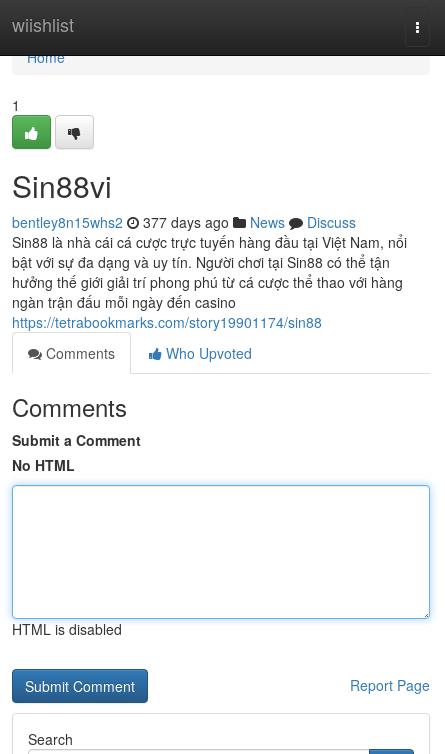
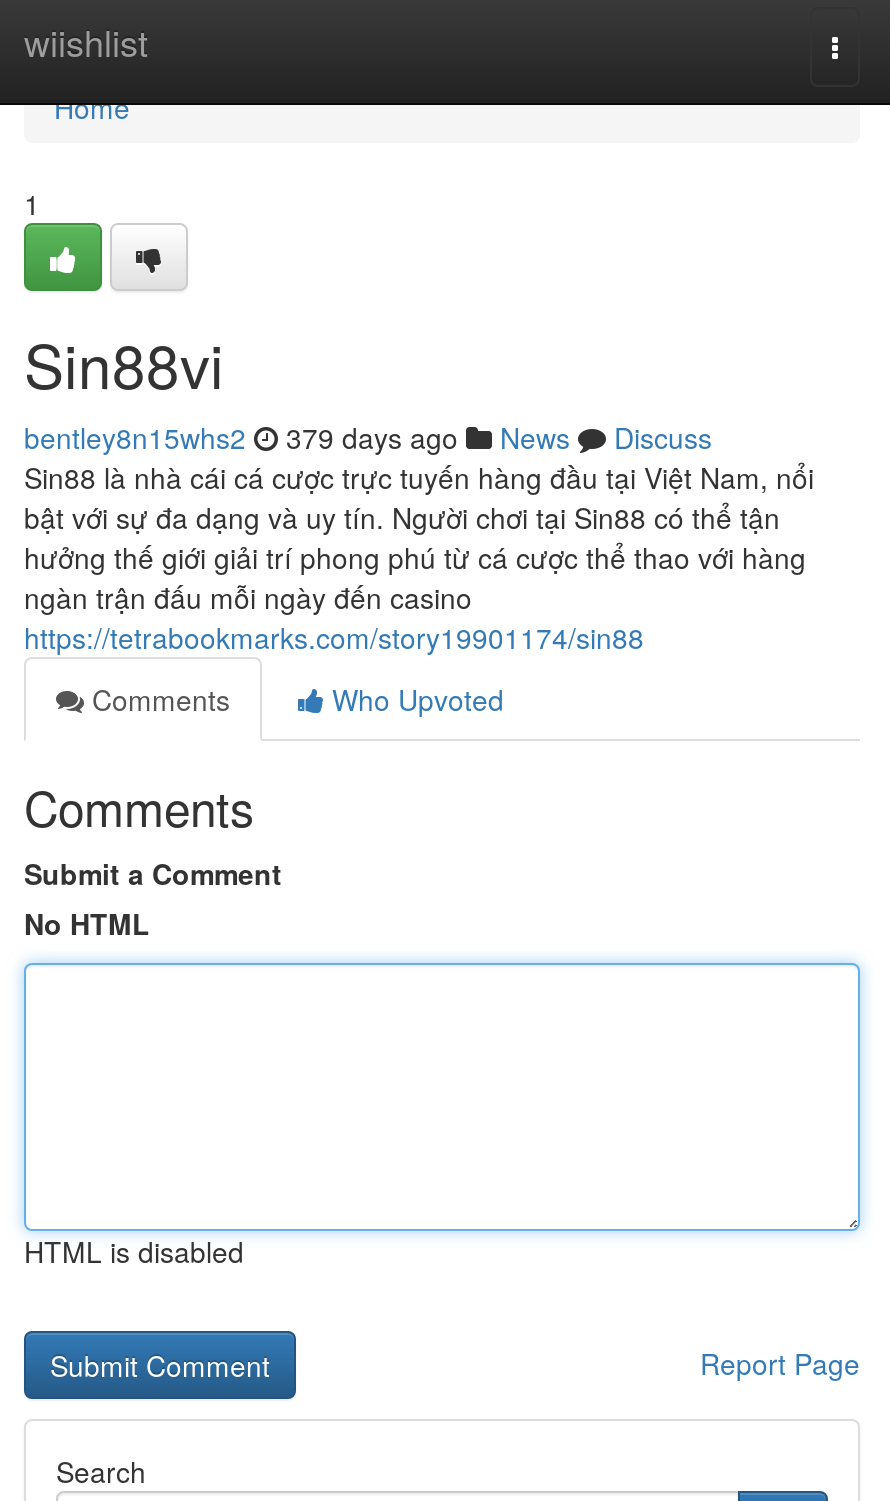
[12,212,356,232] bentley8n15whs2 377 days ago News Discuss -> [24,417,712,457] bentley8n15whs2 379 days ago News Discuss

